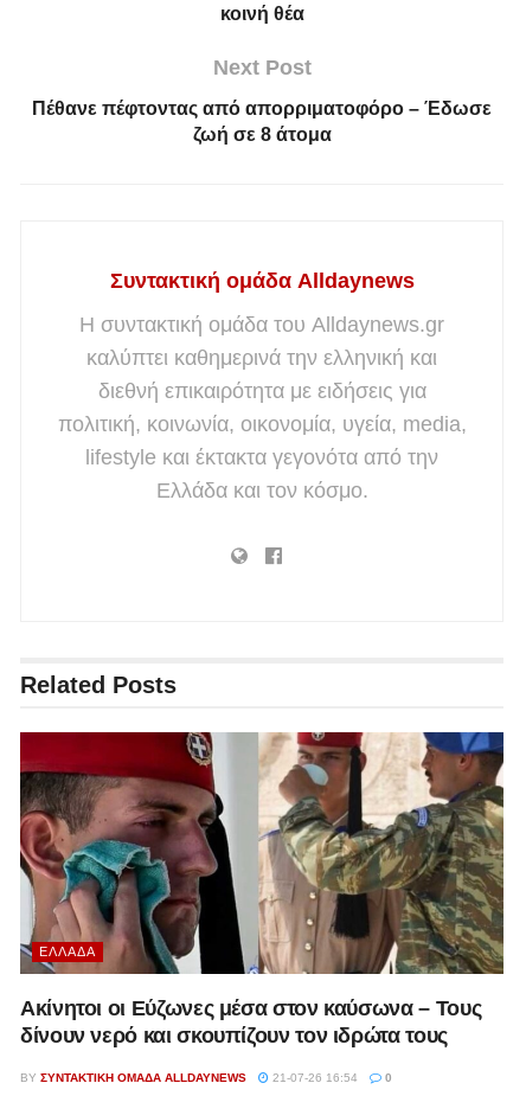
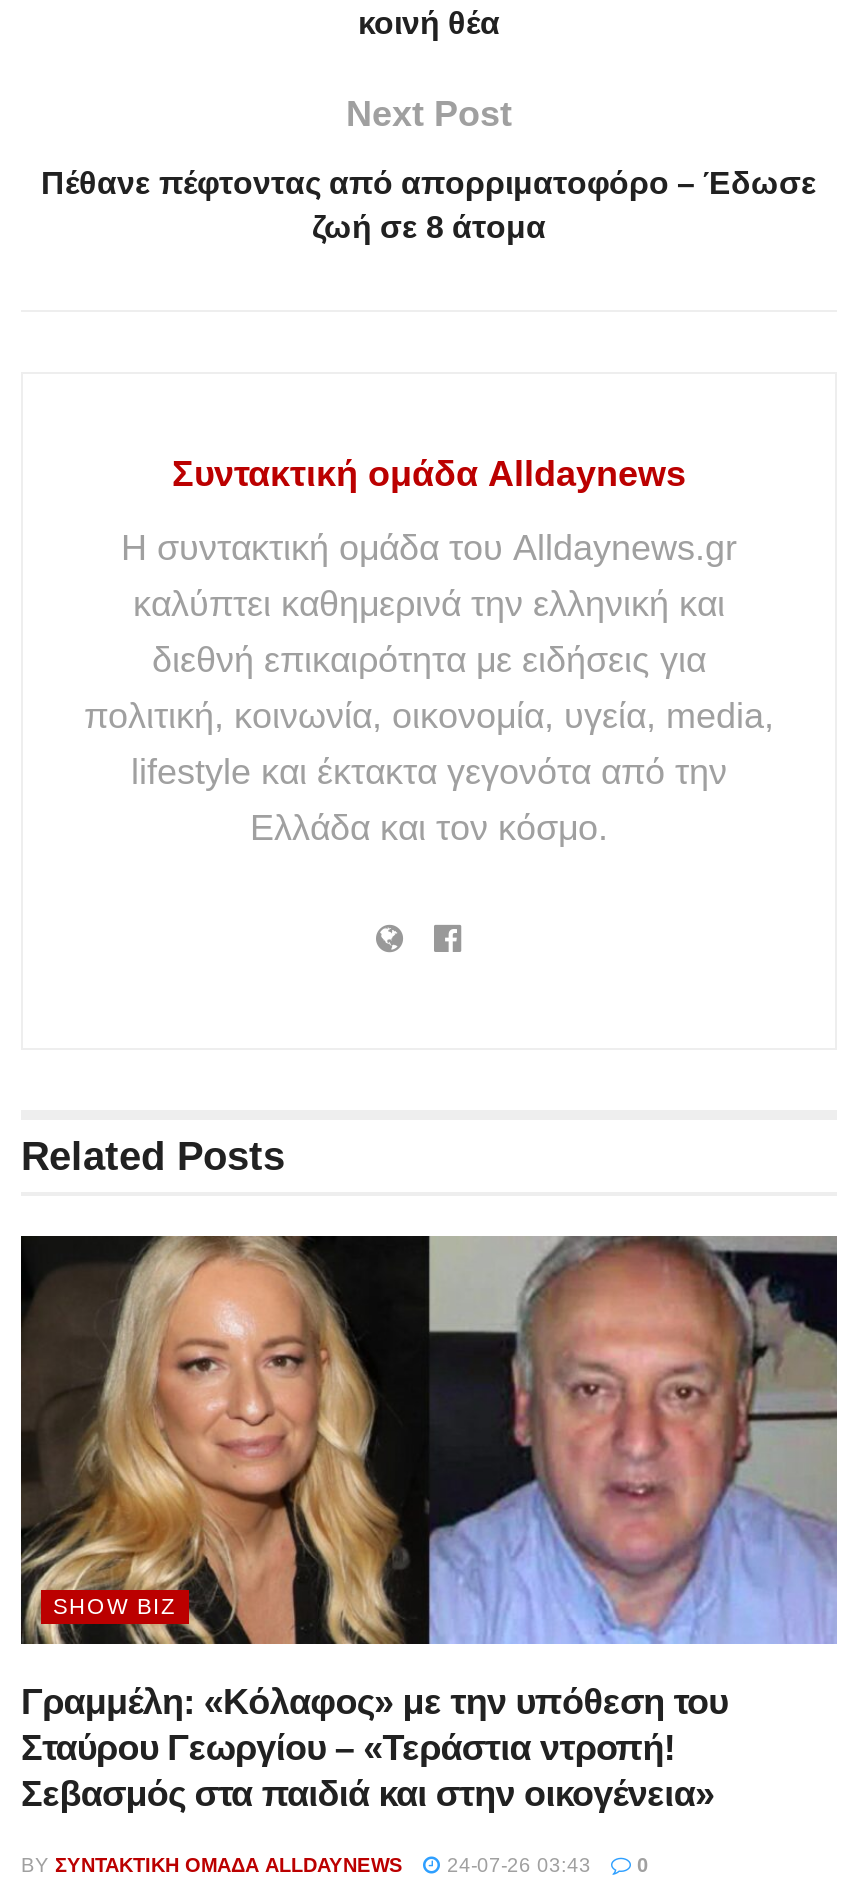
[19,731,505,975] [image] | ΕΛΛΆΔΑ -> [19,1234,837,1646] [image] | SHOW BIZ
[20,996,481,1047] Ακίνητοι οι Εύζωνες μέσα στον καύσωνα – Τους | δίνουν νερό και σκουπίζουν τον ιδρώτα τους -> [21,1681,728,1813] Γραμμέλη: «Κόλαφος» με την υπόθεση του | Σταύρου Γεωργίου – «Τεράστια ντροπή! | Σεβασμός στα παιδιά και στην οικογένεια»
[20,1071,392,1084] BY ΣΥΝΤΑΚΤΙΚΉ ΟΜΆΔΑ ALLDAYNEWS 21-07-26 16:54 0 -> [21,1853,649,1875] BY ΣΥΝΤΑΚΤΙΚΉ ΟΜΆΔΑ ALLDAYNEWS 24-07-26 03:43 0

